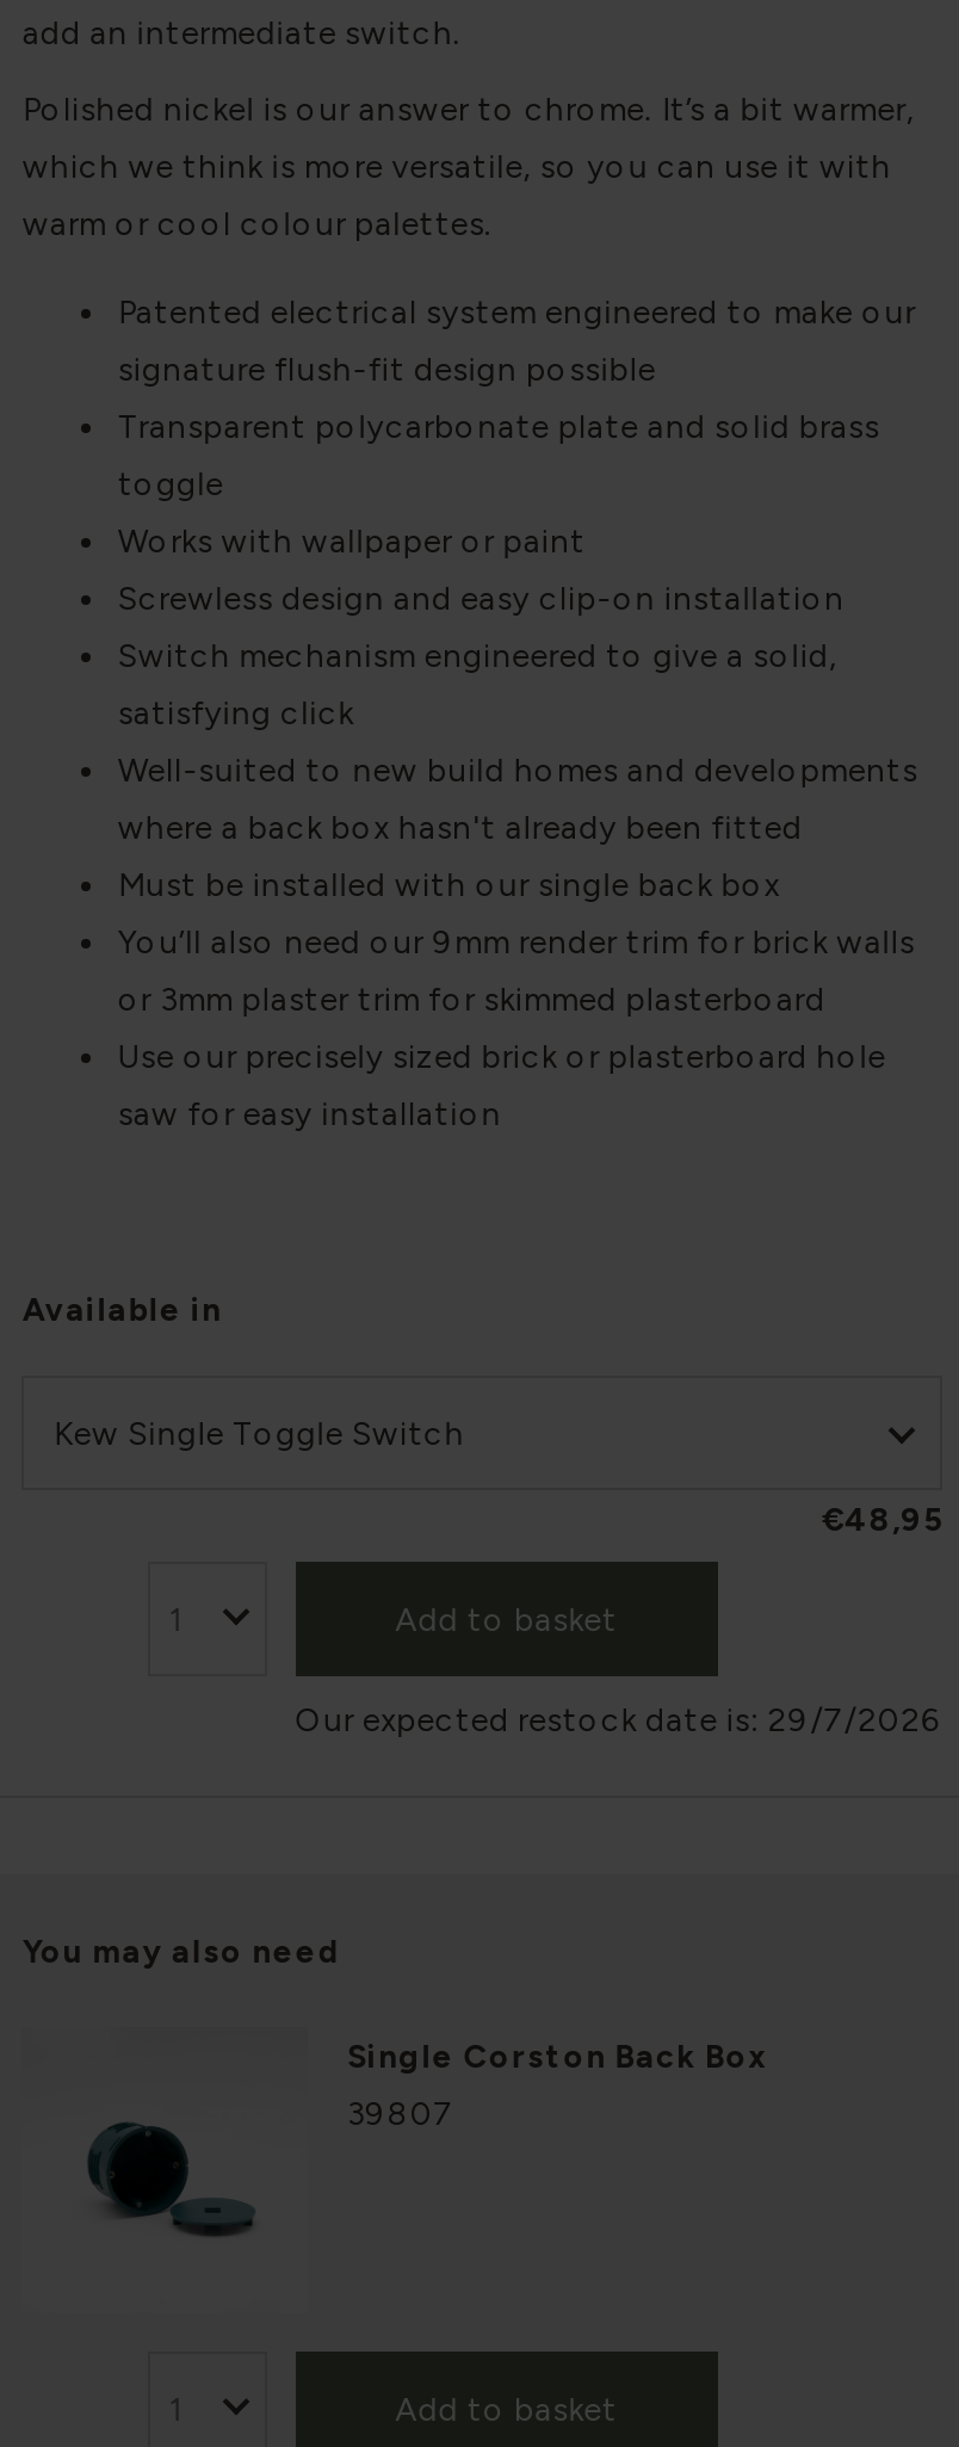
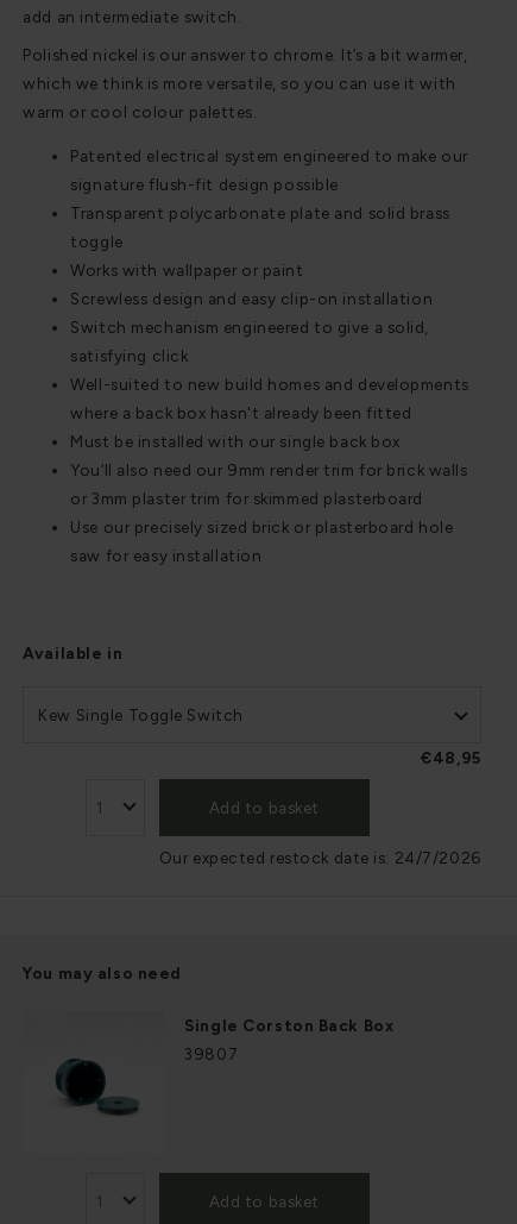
[295,1699,941,1737] Our expected restock date is: 29/7/2026 -> [159,848,481,867] Our expected restock date is: 24/7/2026

